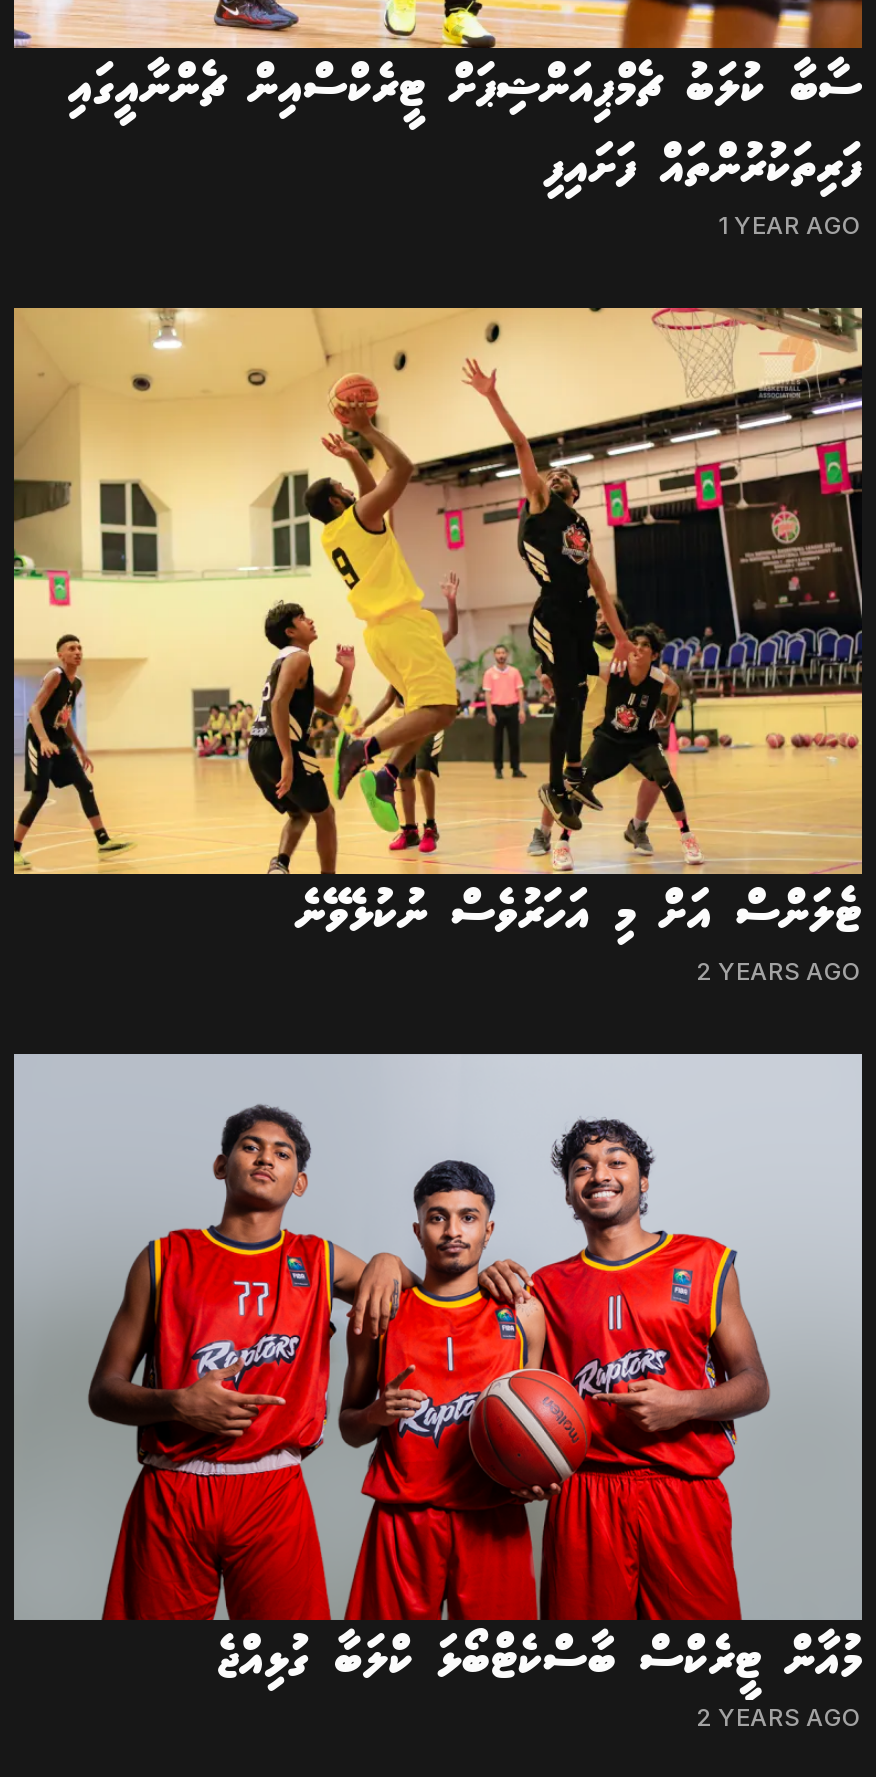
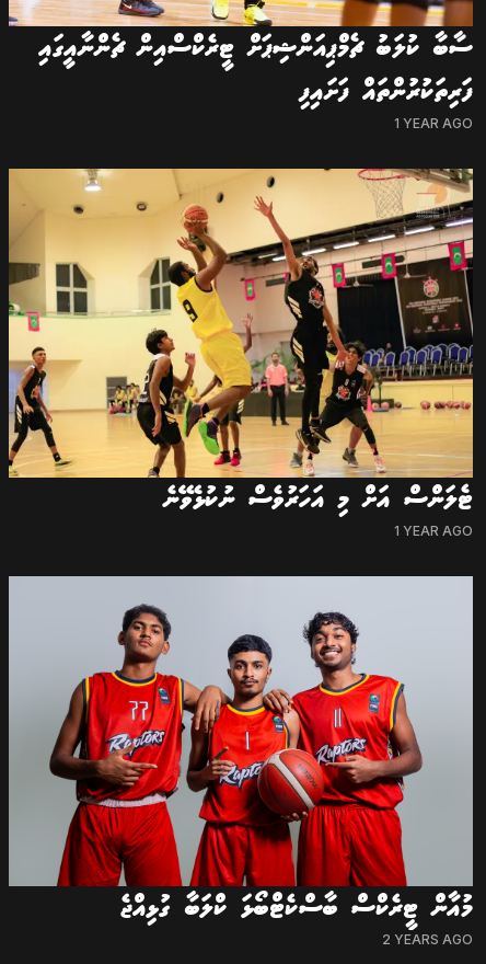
[696,955,862,985] 2 YEARS AGO -> [394,523,473,539] 1 YEAR AGO

